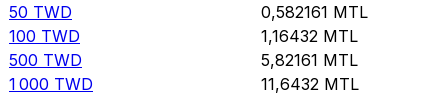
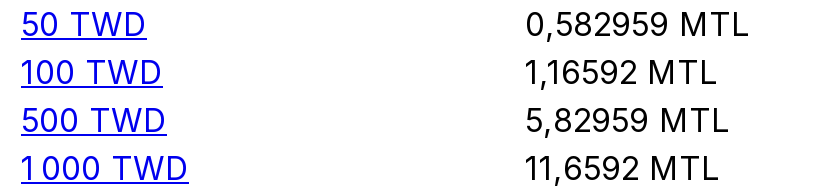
[261,2,368,22] 0,582161 MTL -> [525,4,749,44] 0,582959 MTL
[261,26,358,46] 1,16432 MTL -> [525,52,717,92] 1,16592 MTL
[261,50,358,70] 5,82161 MTL -> [525,100,729,140] 5,82959 MTL
[261,74,359,94] 11,6432 MTL -> [525,148,719,188] 11,6592 MTL

